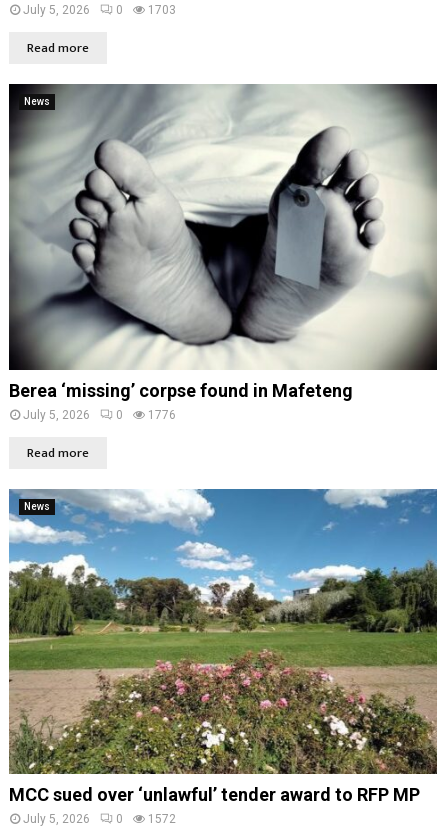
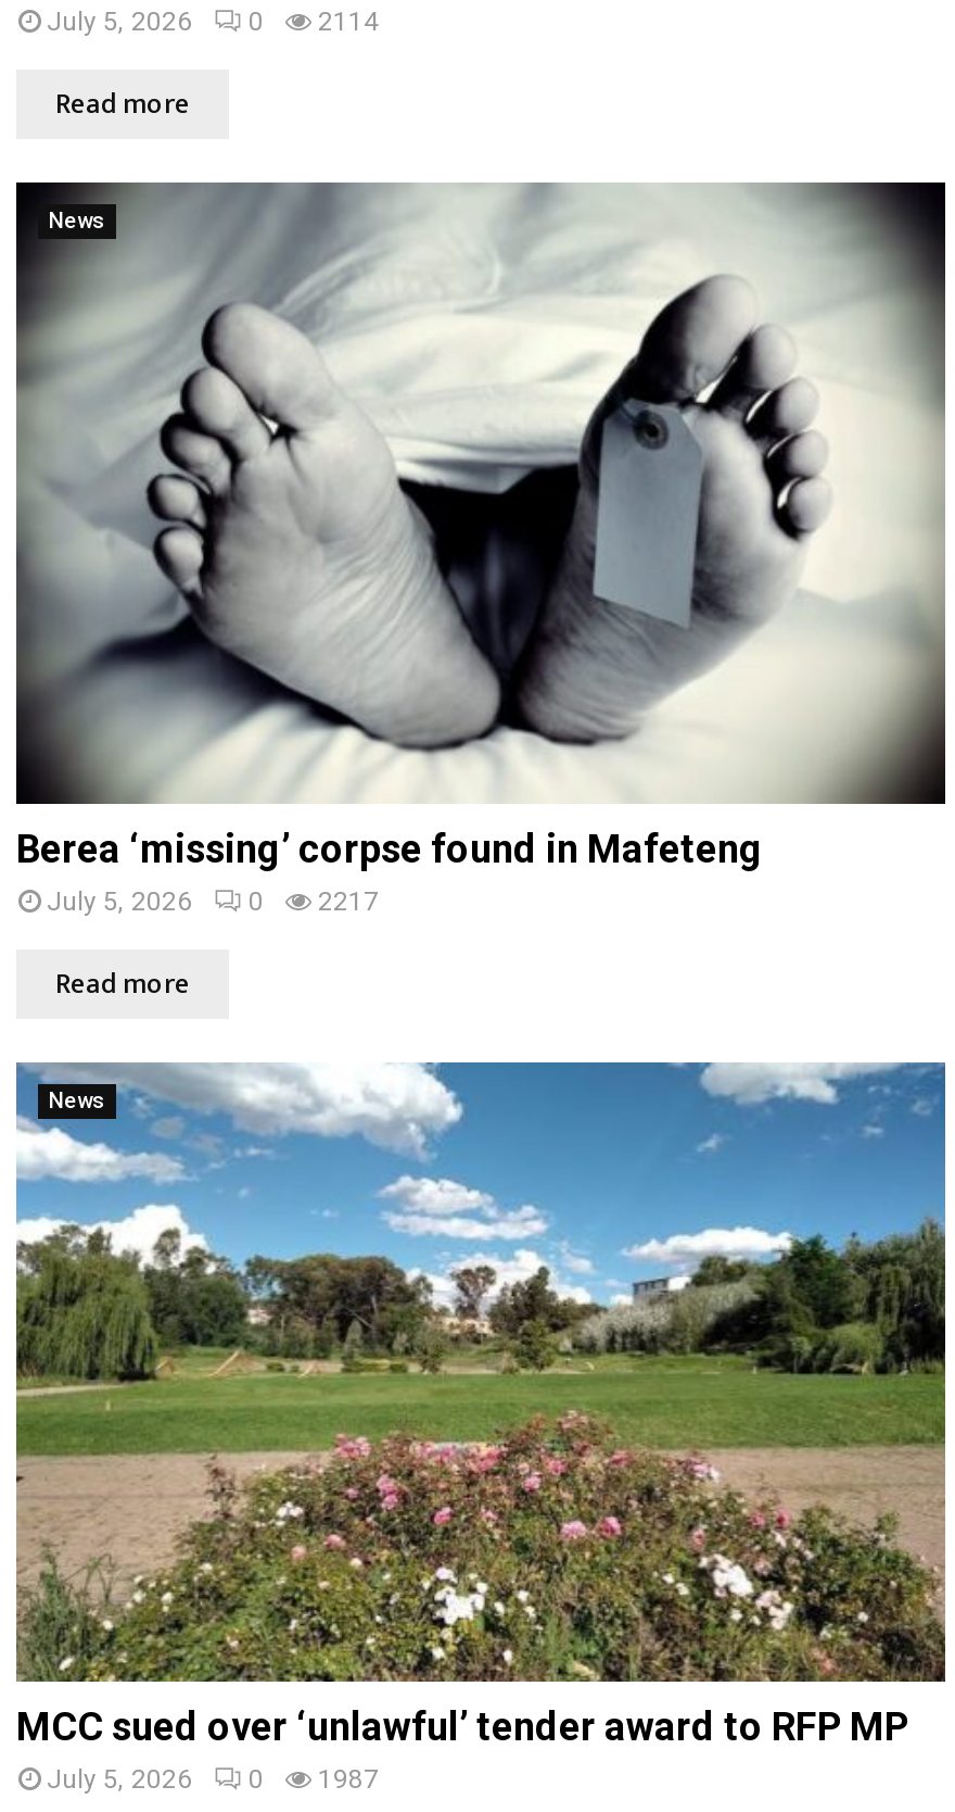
[23,3,176,17] July 5, 2026 0 1703 -> [47,7,379,37] July 5, 2026 0 2114
[23,408,176,422] July 5, 2026 0 1776 -> [47,886,379,916] July 5, 2026 0 2217
[23,812,176,826] July 5, 2026 0 1572 -> [47,1764,379,1794] July 5, 2026 0 1987

